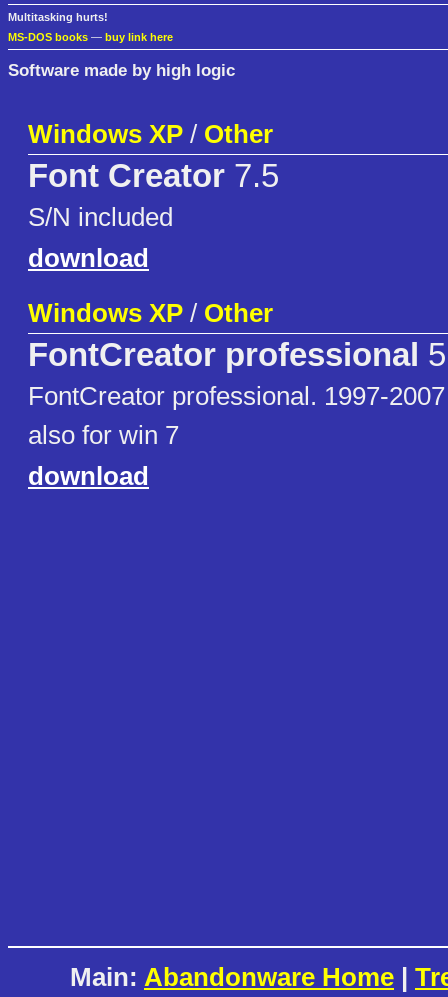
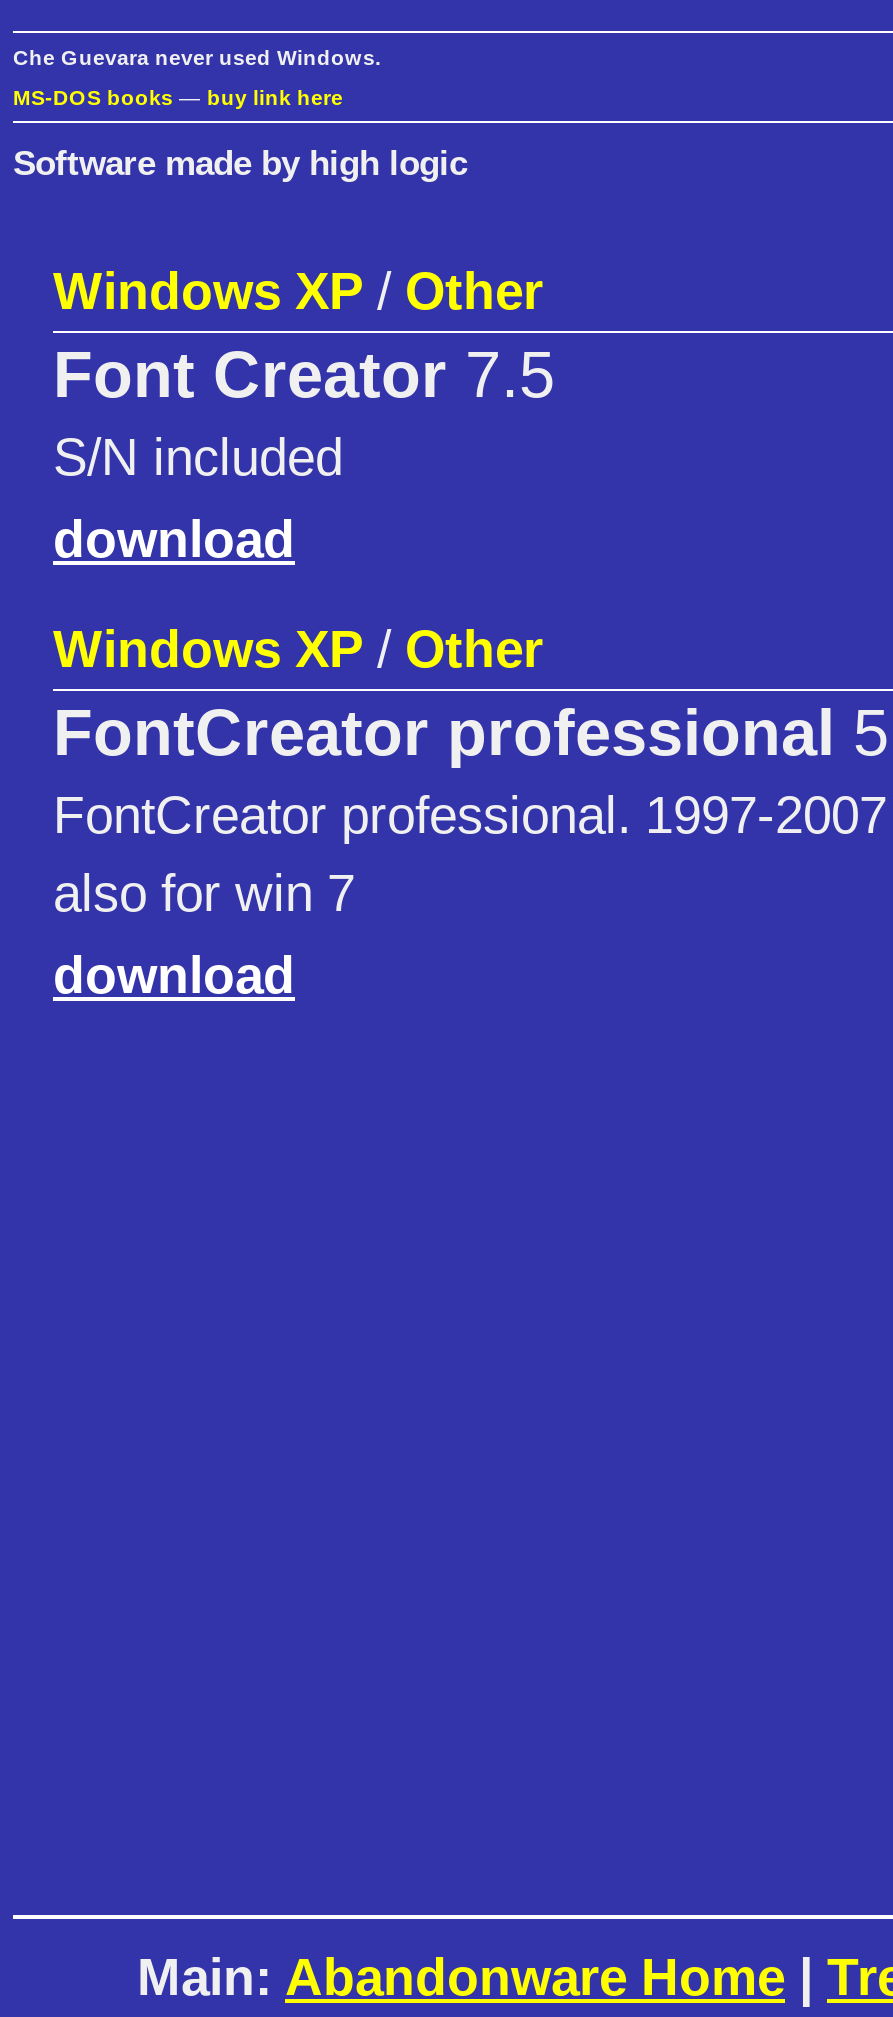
[8,11,108,23] Multitasking hurts! -> [13,45,381,69] Che Guevara never used Windows.

